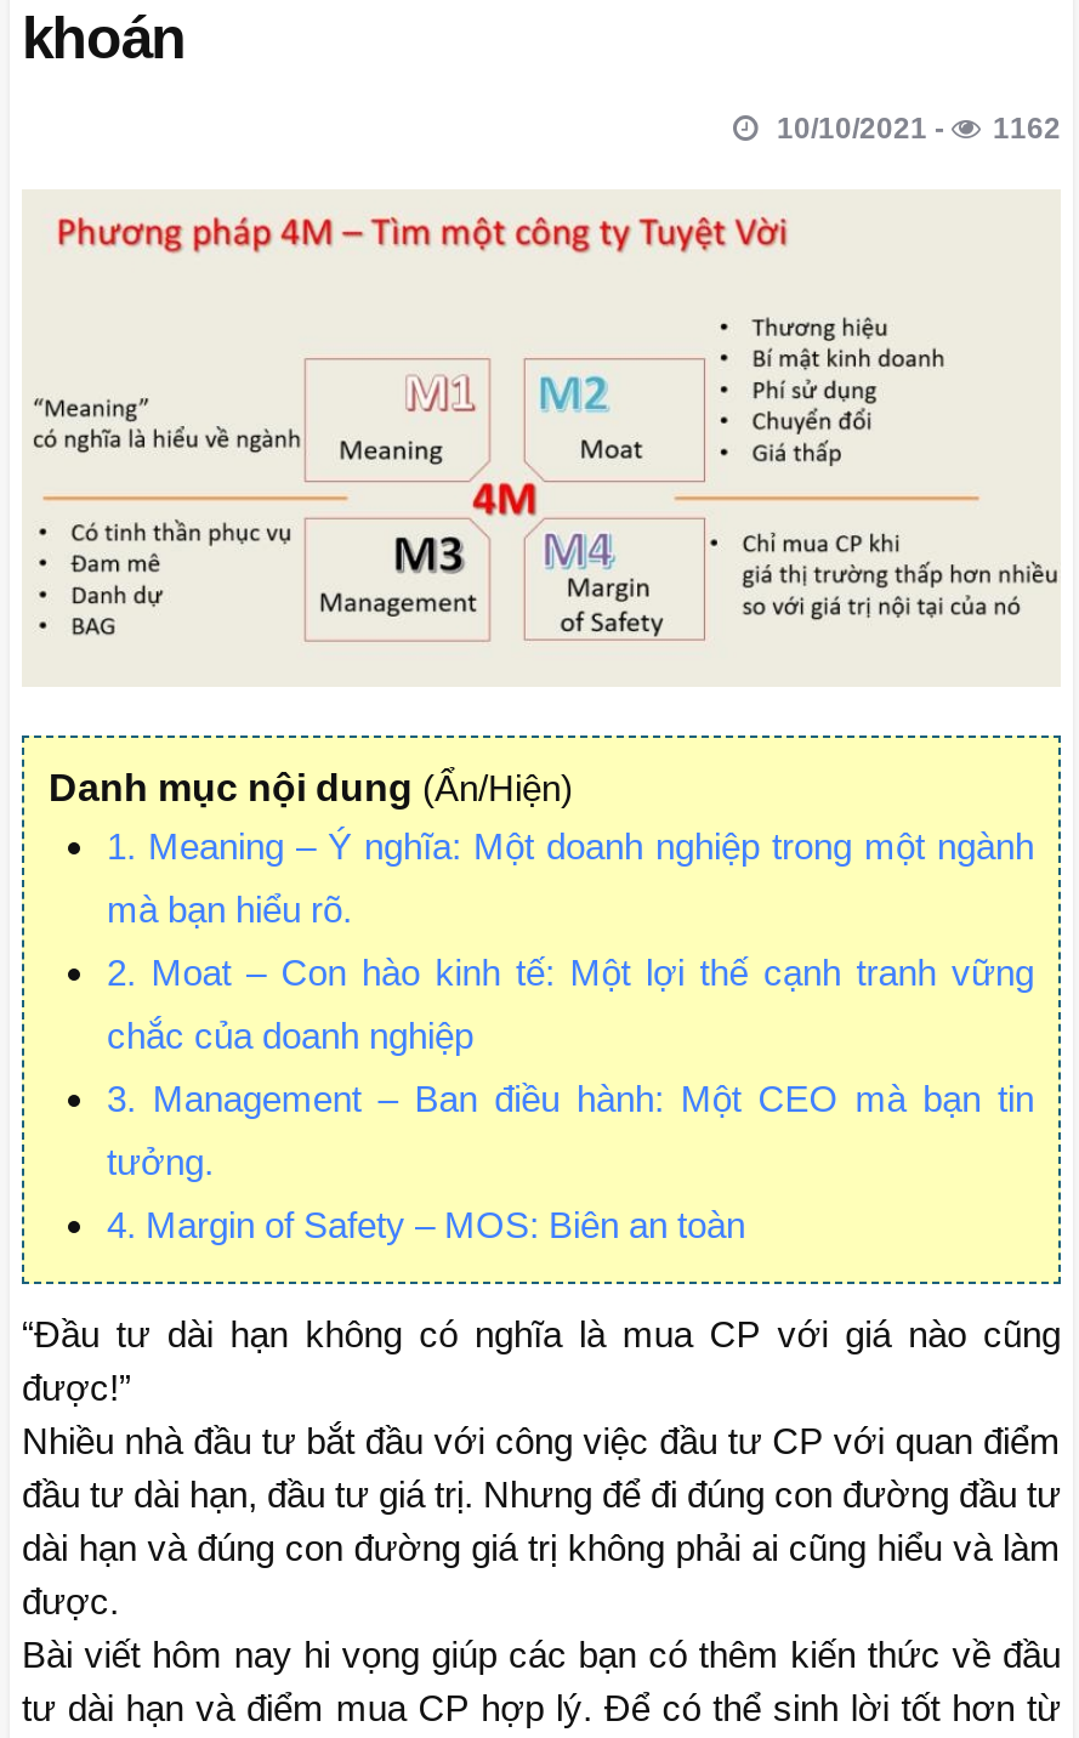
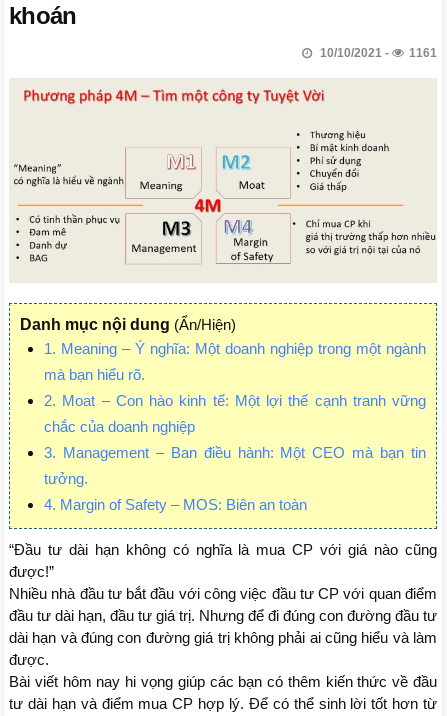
[770,112,1061,146] 10/10/2021 1162 -> [317,46,437,60] 10/10/2021 1161

